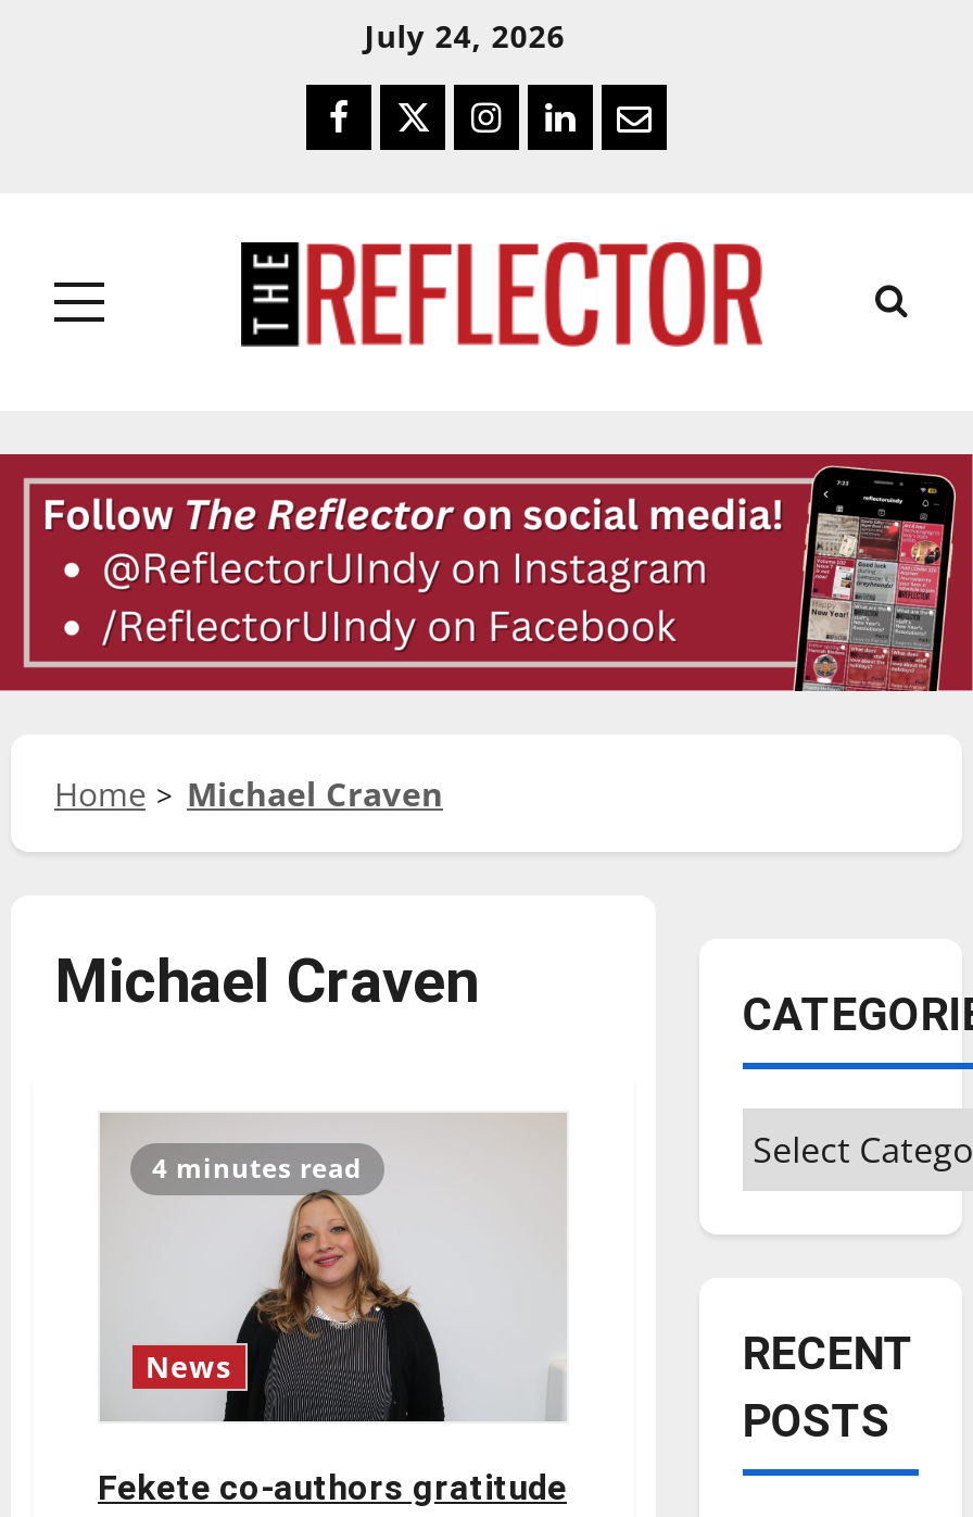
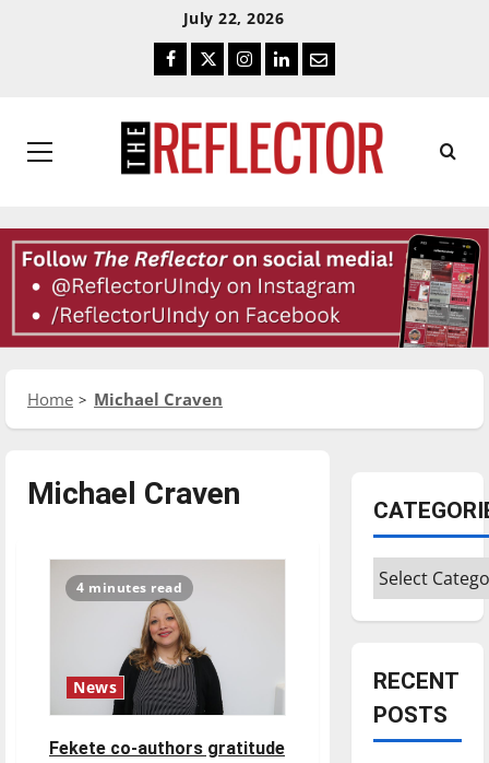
[364,15,565,57] July 24, 2026 -> [183,8,284,28] July 22, 2026

